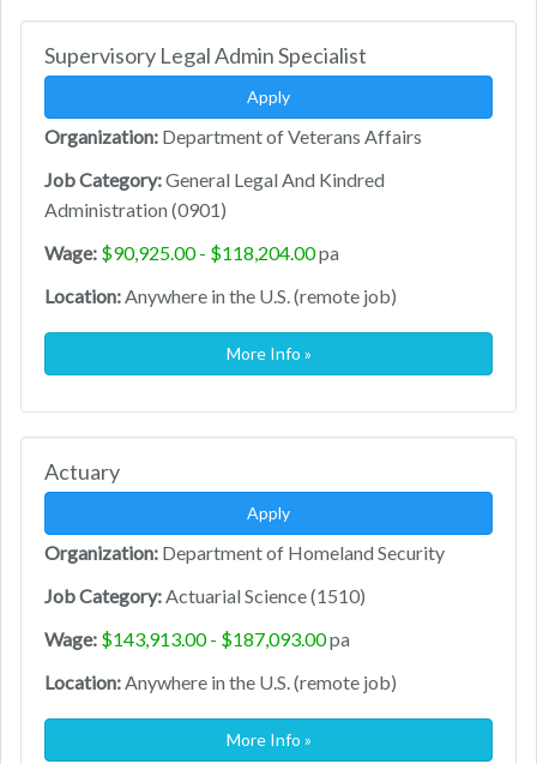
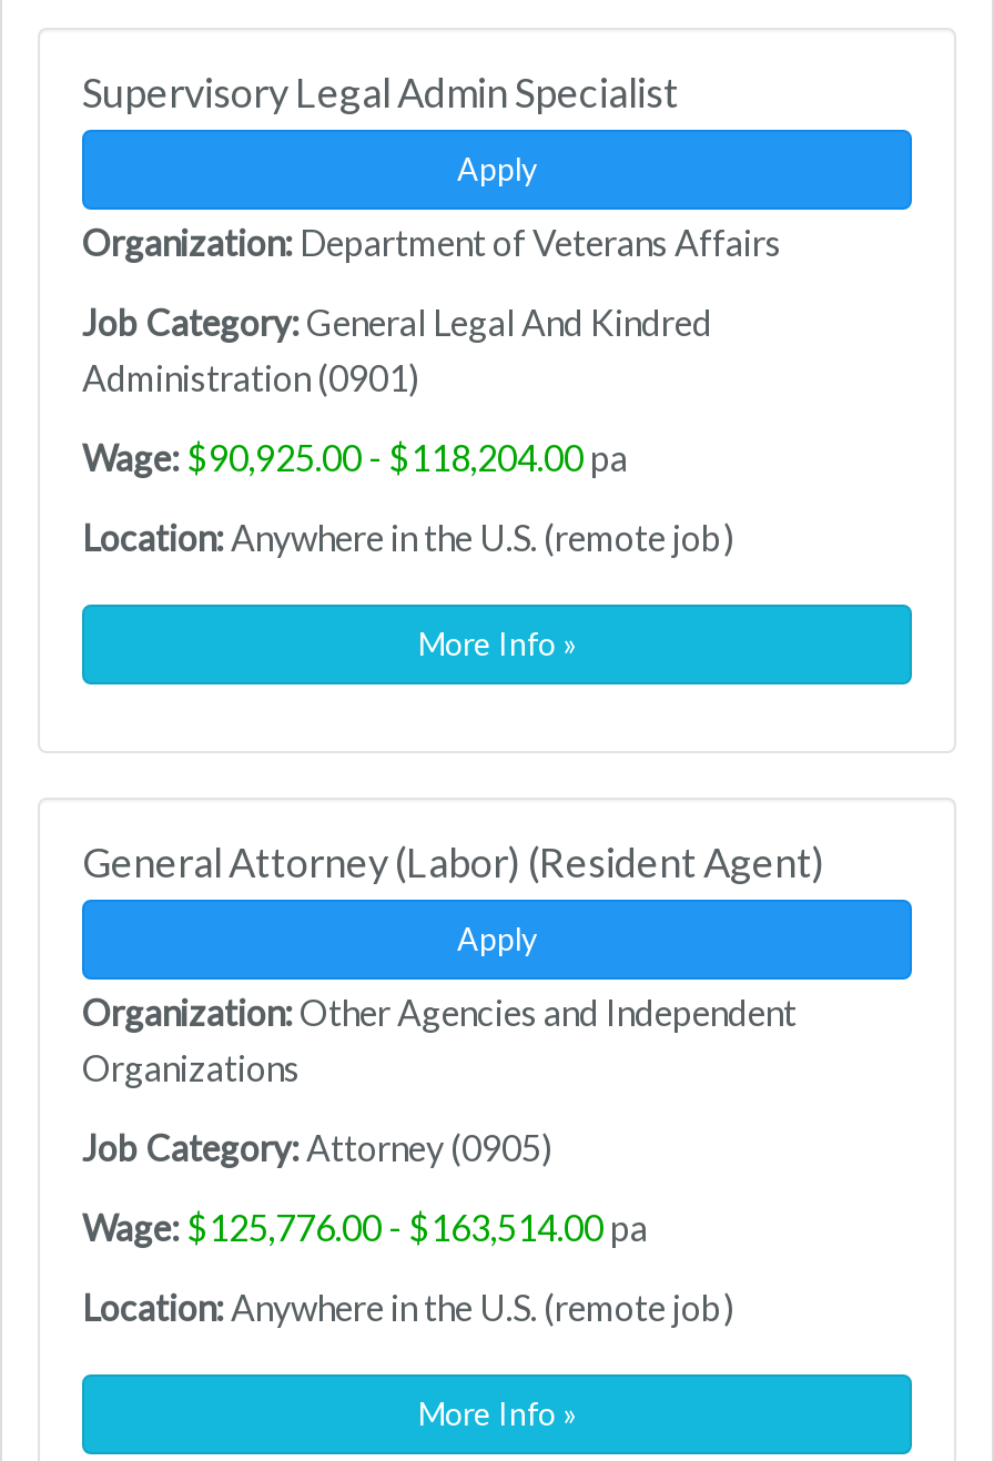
[44,459,120,485] Actuary -> [82,838,825,887] General Attorney (Labor) (Resident Agent)
[44,541,445,564] Organization: Department of Homeland Security -> [82,992,797,1089] Organization: Other Agencies and Independent | Organizations
[44,585,366,607] Job Category: Actuarial Science (1510) -> [82,1127,552,1169] Job Category: Attorney (0905)
[44,628,350,651] Wage: $143,913.00 - $187,093.00 pa -> [82,1207,648,1249] Wage: $125,776.00 - $163,514.00 pa

